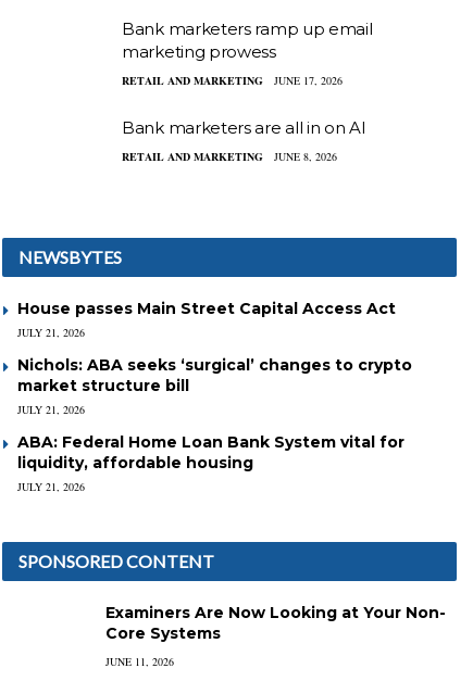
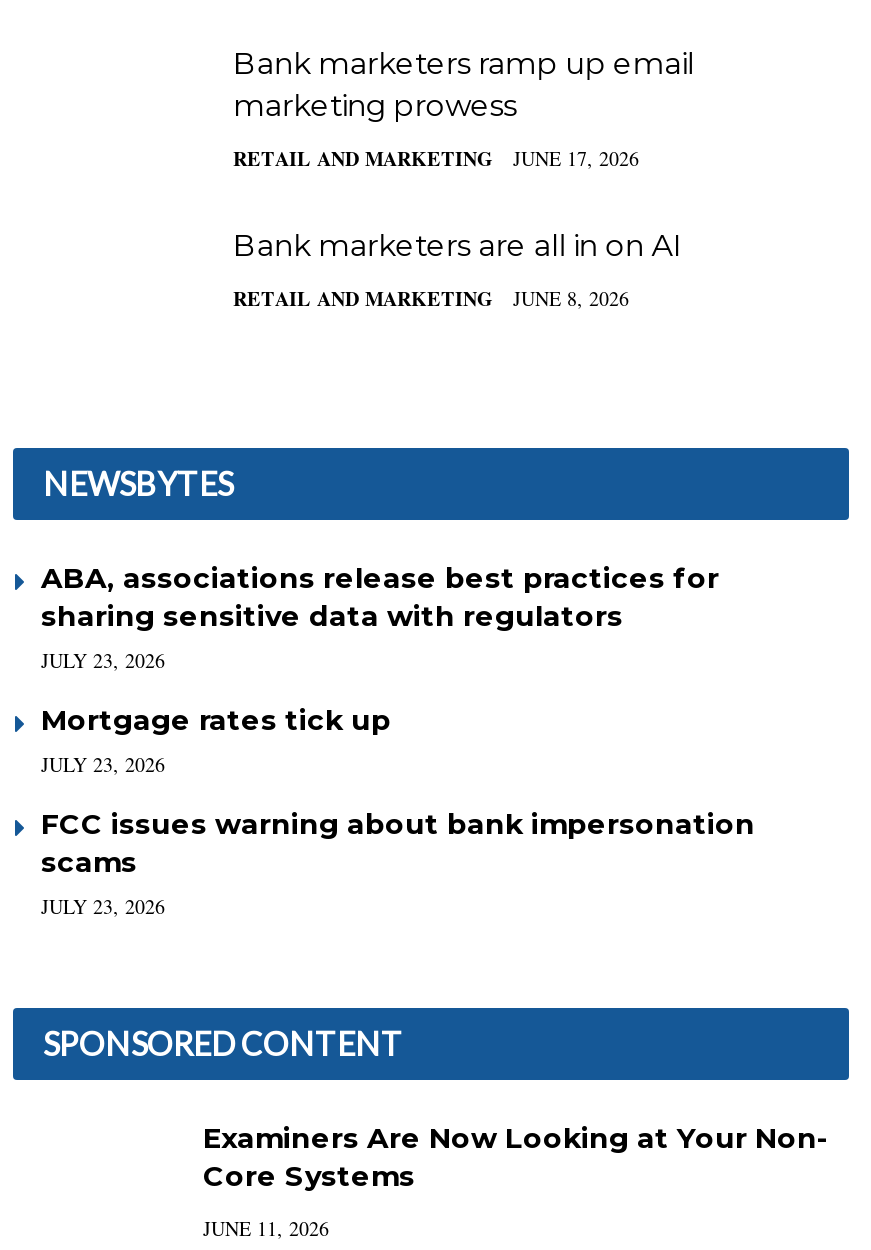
[17,298,396,340] House passes Main Street Capital Access Act | JULY 21, 2026 -> [41,560,719,674] ABA, associations release best practices for | sharing sensitive data with regulators | JULY 23, 2026
[17,355,412,417] Nichols: ABA seeks ‘surgical’ changes to crypto | market structure bill | JULY 21, 2026 -> [41,702,391,778] Mortgage rates tick up | JULY 23, 2026
[17,432,404,494] ABA: Federal Home Loan Bank System vital for | liquidity, affordable housing | JULY 21, 2026 -> [41,806,755,920] FCC issues warning about bank impersonation | scams | JULY 23, 2026

